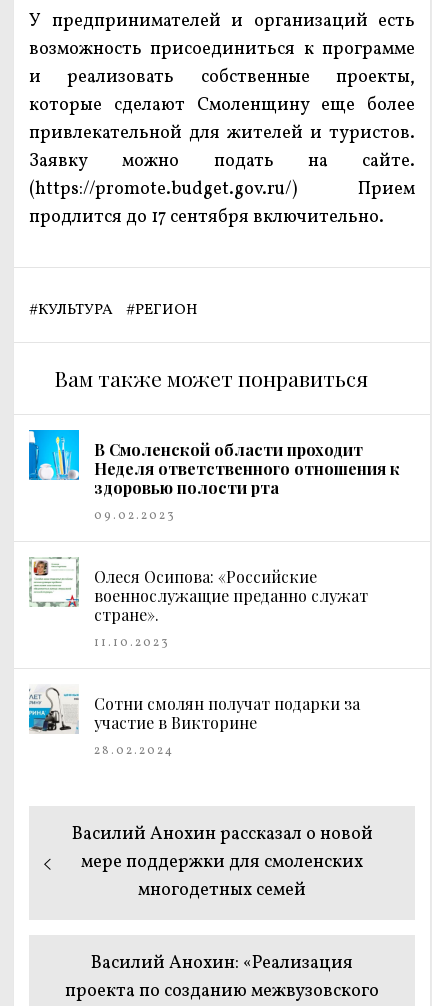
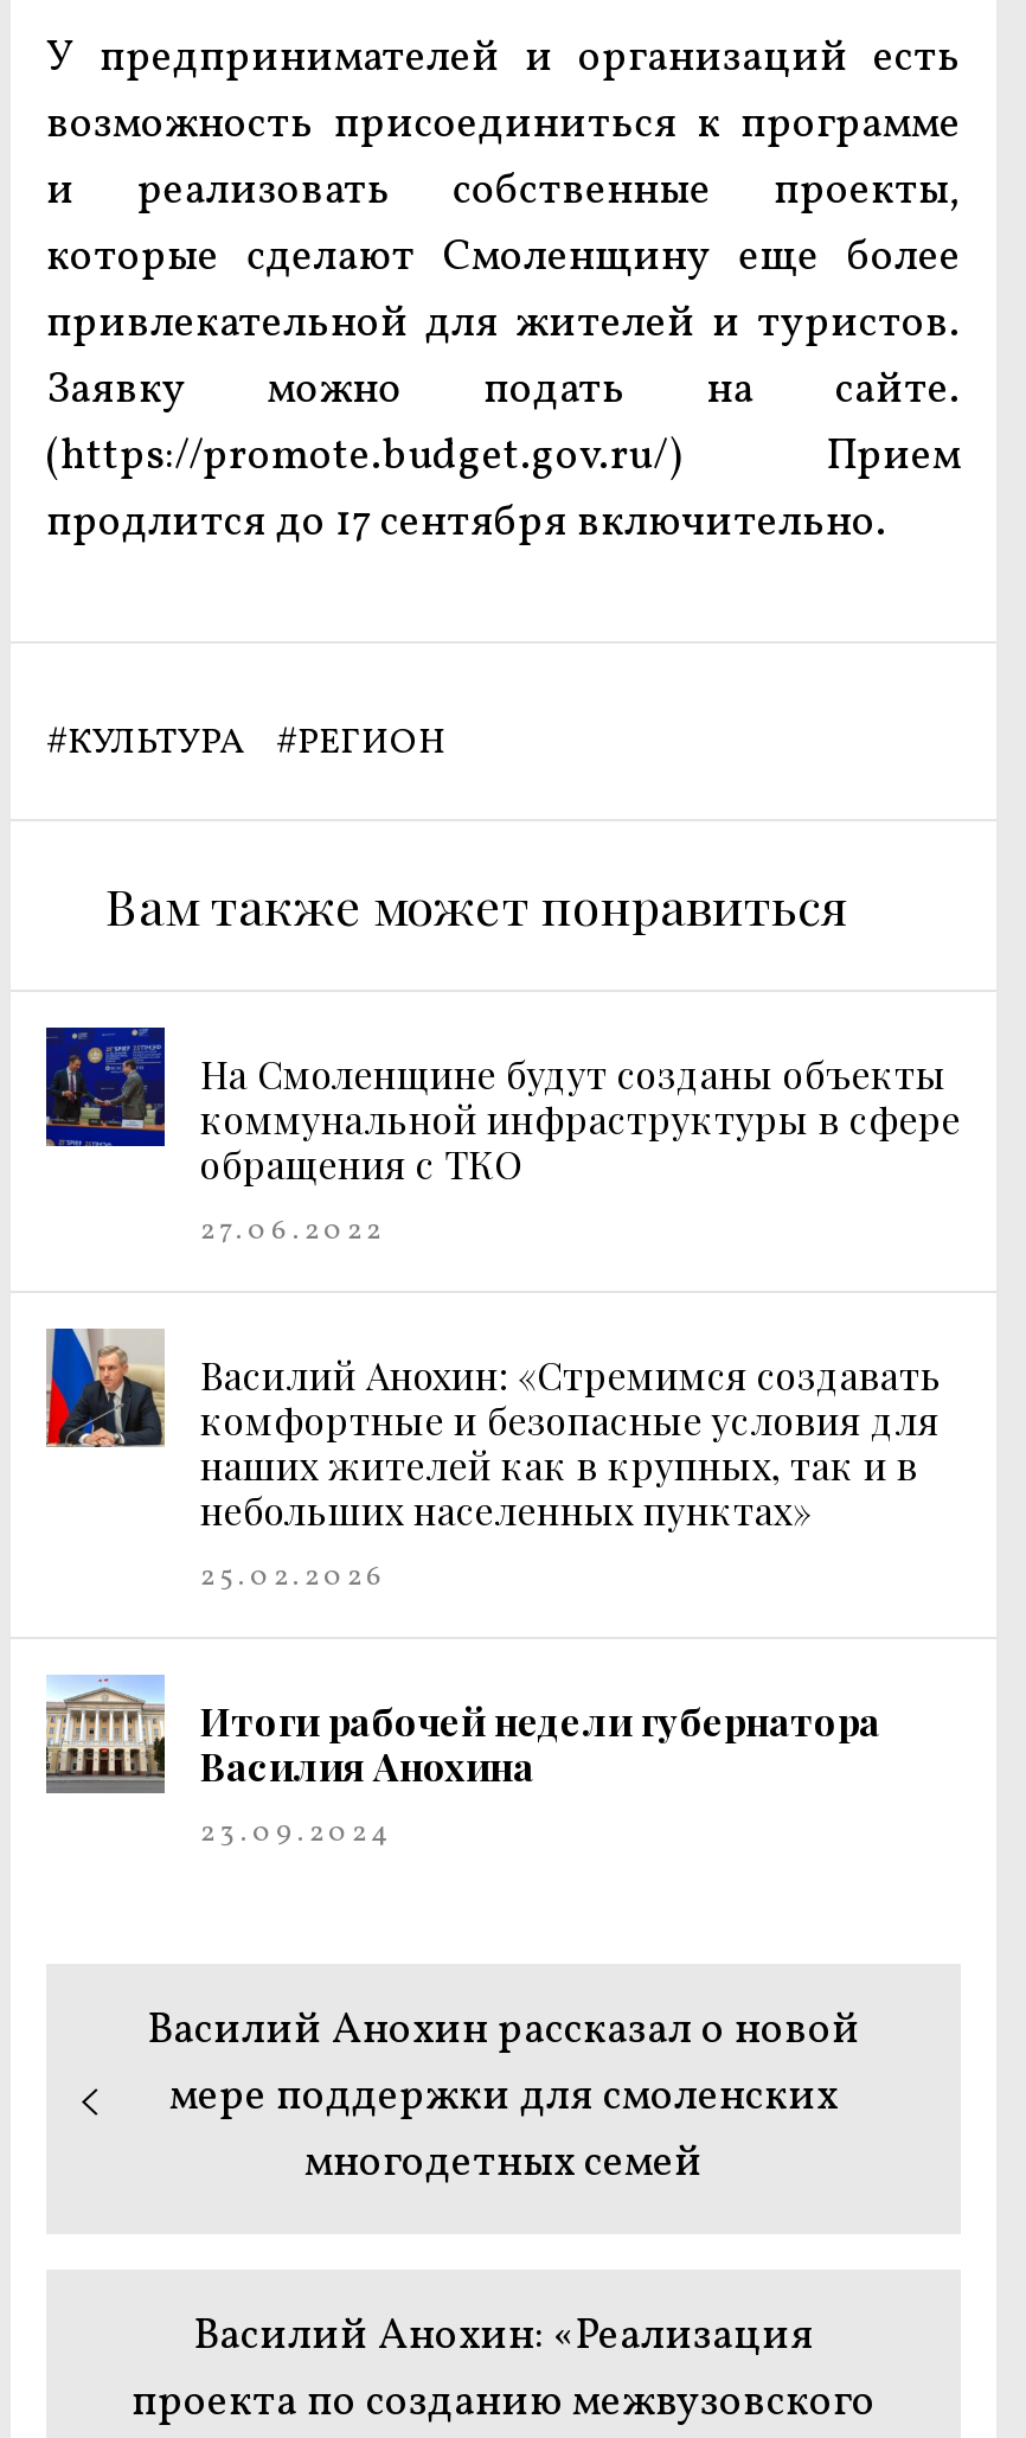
[28,429,400,498] [image] | В Смоленской области проходит | Неделя ответственного отношения к | здоровью полости рта -> [44,1025,961,1189] [image] | На Смоленщине будут созданы объекты | коммунальной инфраструктуры в сфере | обращения с ТКО
[94,508,176,524] 09.02.2023 -> [200,1212,385,1250] 27.06.2022
[29,557,368,625] [image] | Олеся Осипова: «Российские | военнослужащие преданно служат | стране». -> [44,1326,942,1535] [image] | Василий Анохин: «Стремимся создавать | комфортные и безопасные условия для | наших жителей как в крупных, так и в | небольших населенных пунктах»
[94,635,170,651] 11.10.2023 -> [200,1559,387,1596] 25.02.2026
[28,687,360,734] [image] | Сотни смолян получат подарки за | участие в Викторине -> [44,1675,880,1796] [image] | Итоги рабочей недели губернатора | Василия Анохина
[94,743,174,759] 28.02.2024 -> [200,1815,392,1853] 23.09.2024

